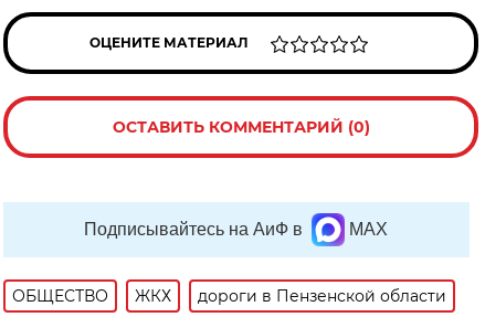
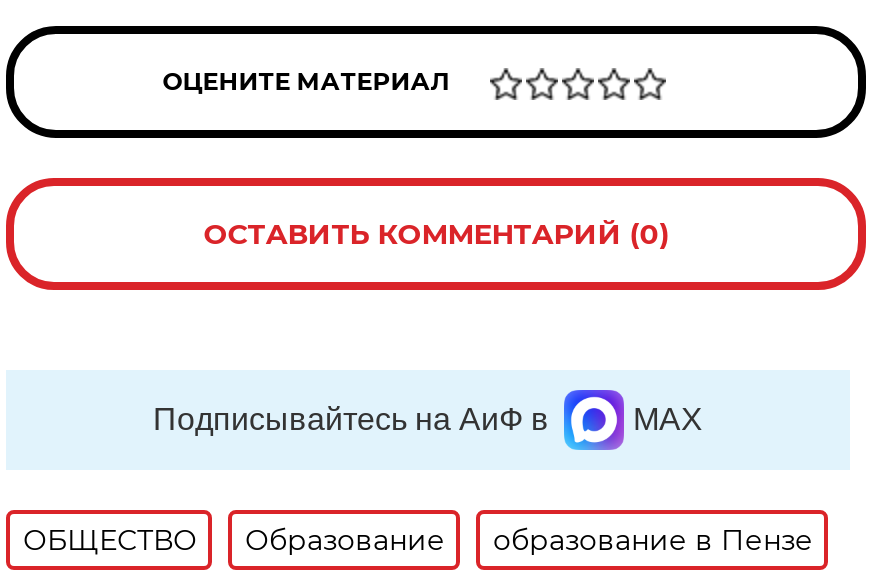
[135,286,447,306] ЖКХ | дороги в Пензенской области -> [245,522,813,558] Образование | образование в Пензе

